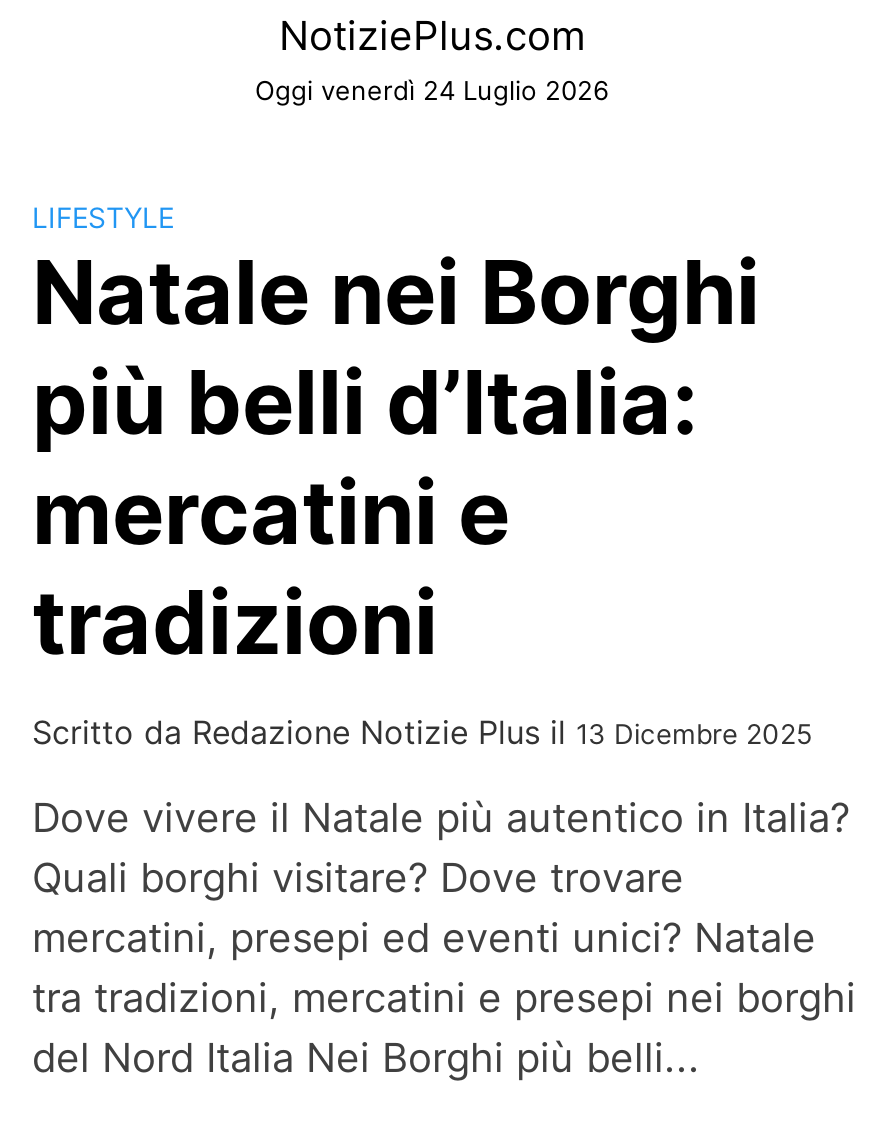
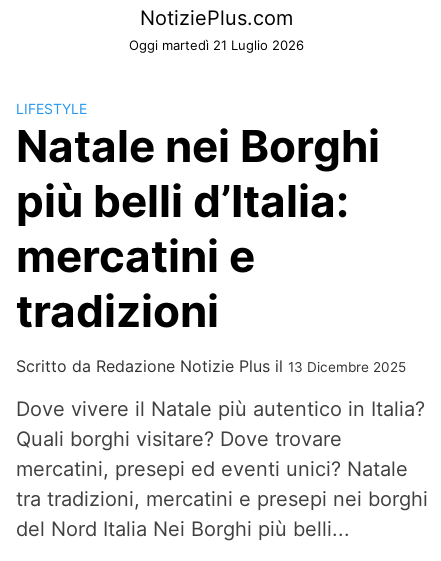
[255,74,609,106] Oggi venerdì 24 Luglio 2026 -> [128,37,303,53] Oggi martedì 21 Luglio 2026

